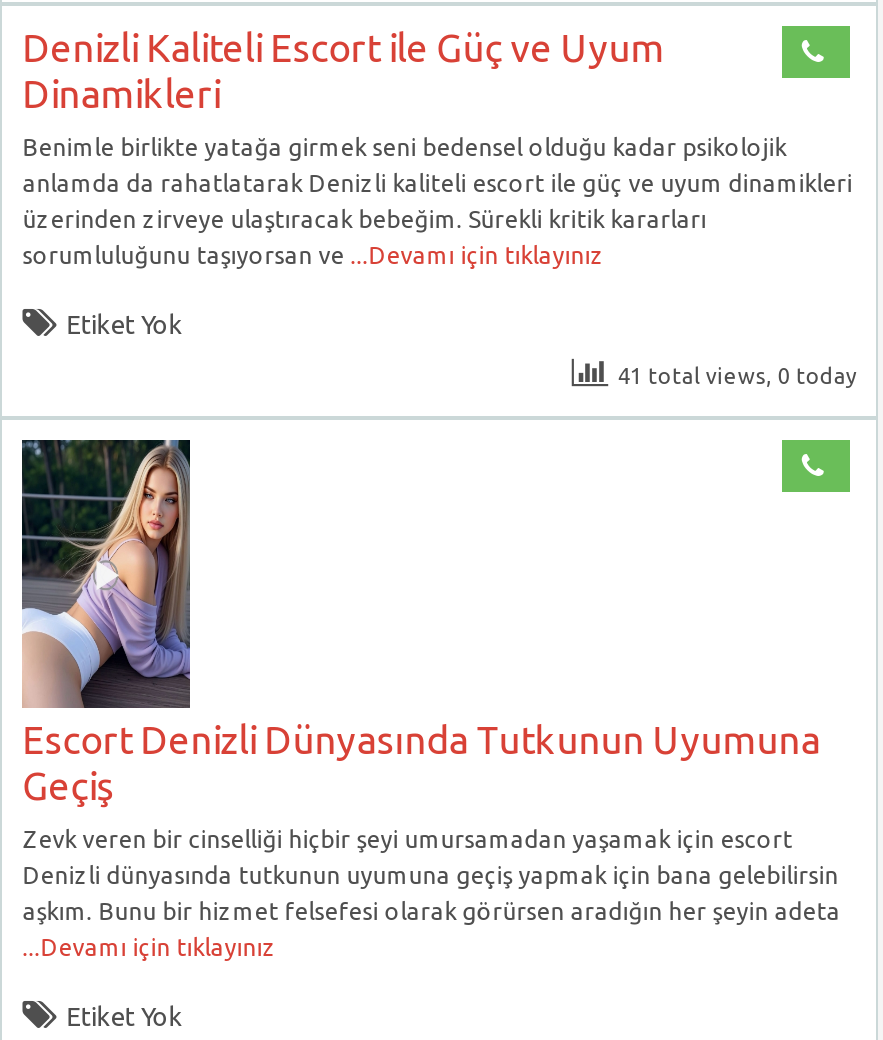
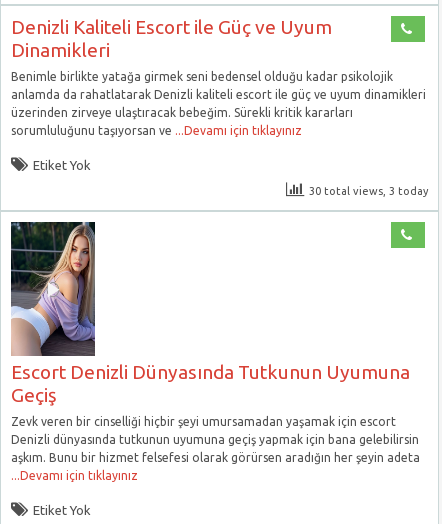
[618,365,856,389] 41 total views, 0 today -> [309,185,428,197] 30 total views, 3 today

